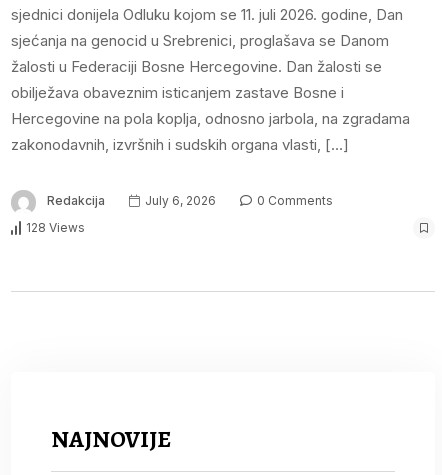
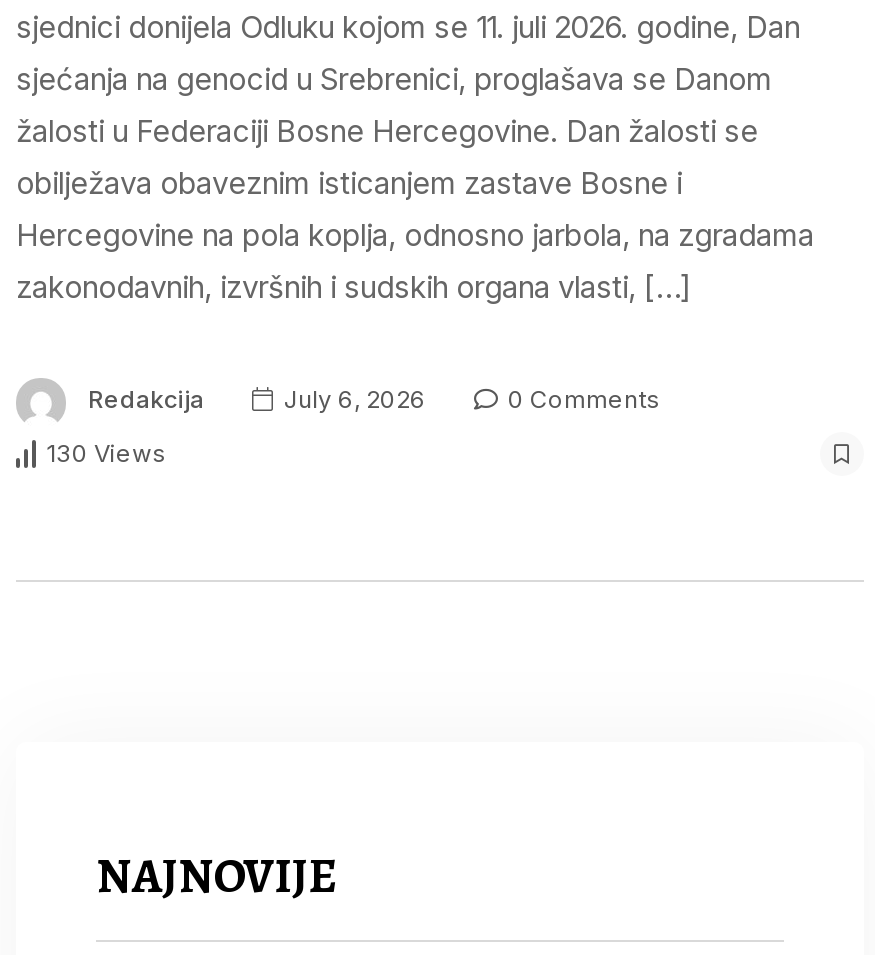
[26,220,85,235] 128 Views -> [46,438,166,468] 130 Views

